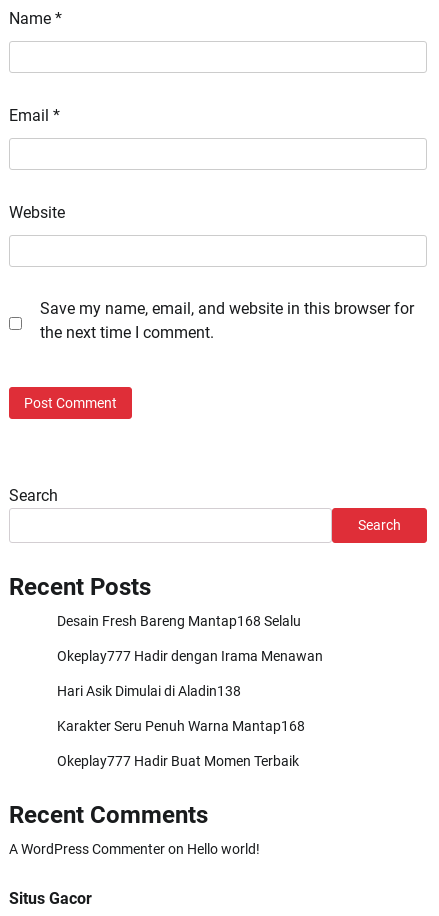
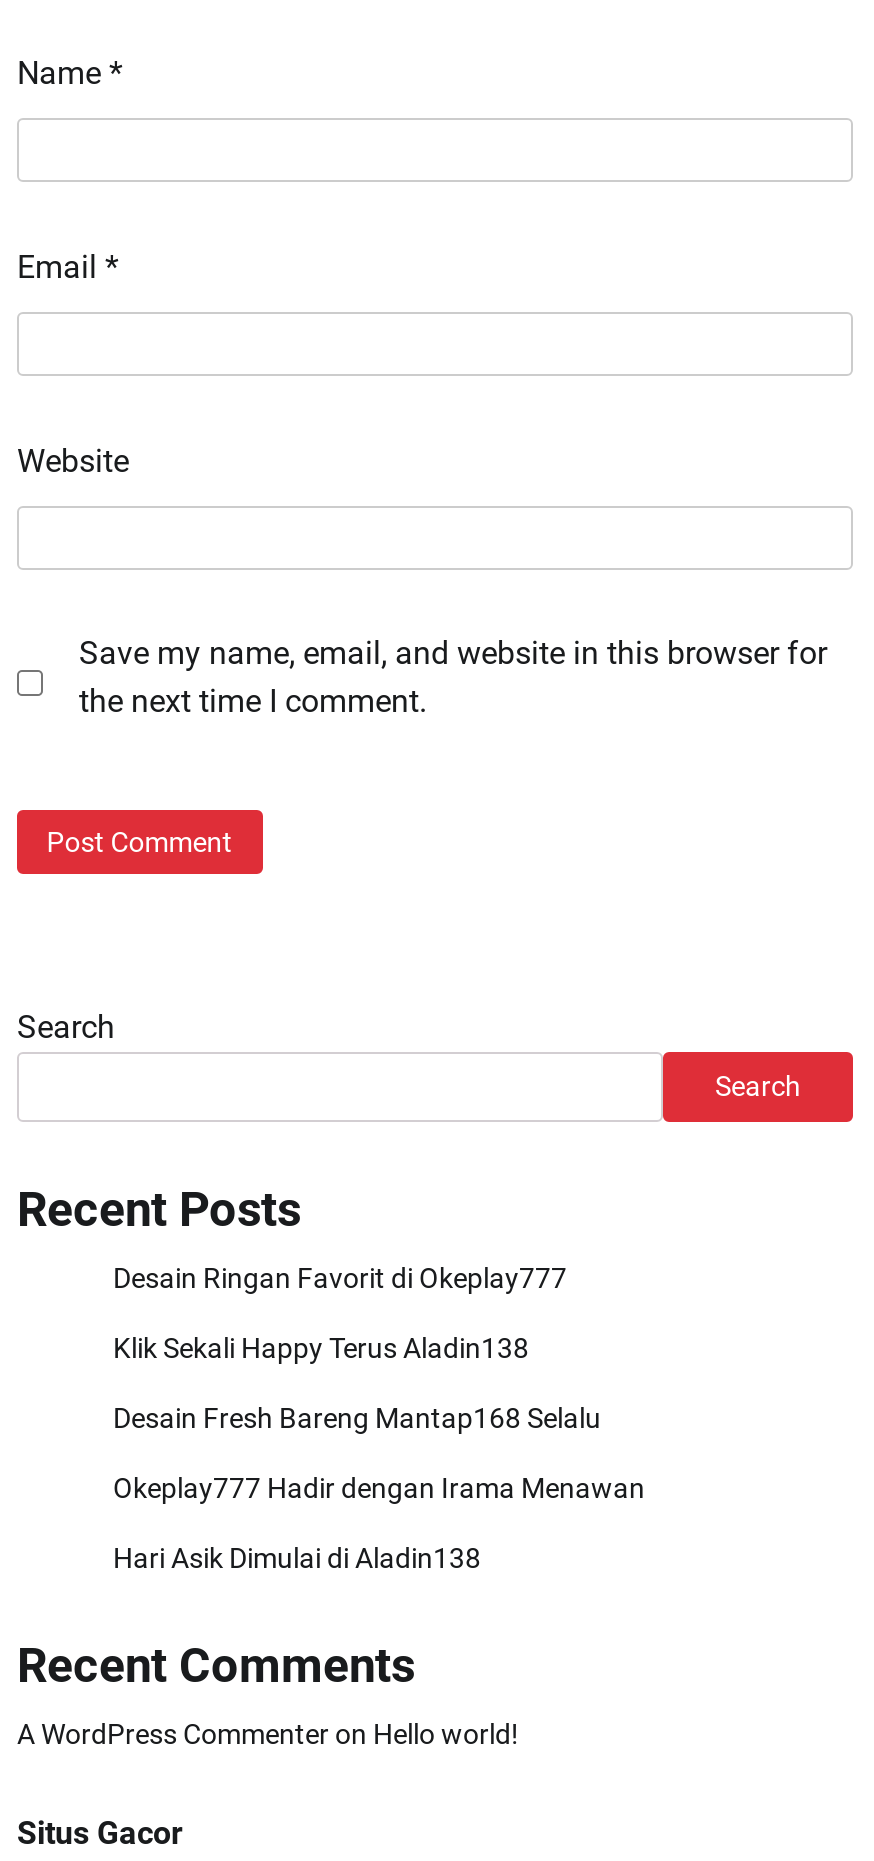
none -> [113,1262,567,1364] Desain Ringan Favorit di Okeplay777 | Klik Sekali Happy Terus Aladin138
moved [57,613,323,699] -> [113,1402,645,1574]: Desain Fresh Bareng Mantap168 Selalu | Okeplay777 Hadir dengan Irama Menawan | Hari Asik Dimulai di Aladin138
[57,718,305,769] Karakter Seru Penuh Warna Mantap168 | Okeplay777 Hadir Buat Momen Terbaik -> none

